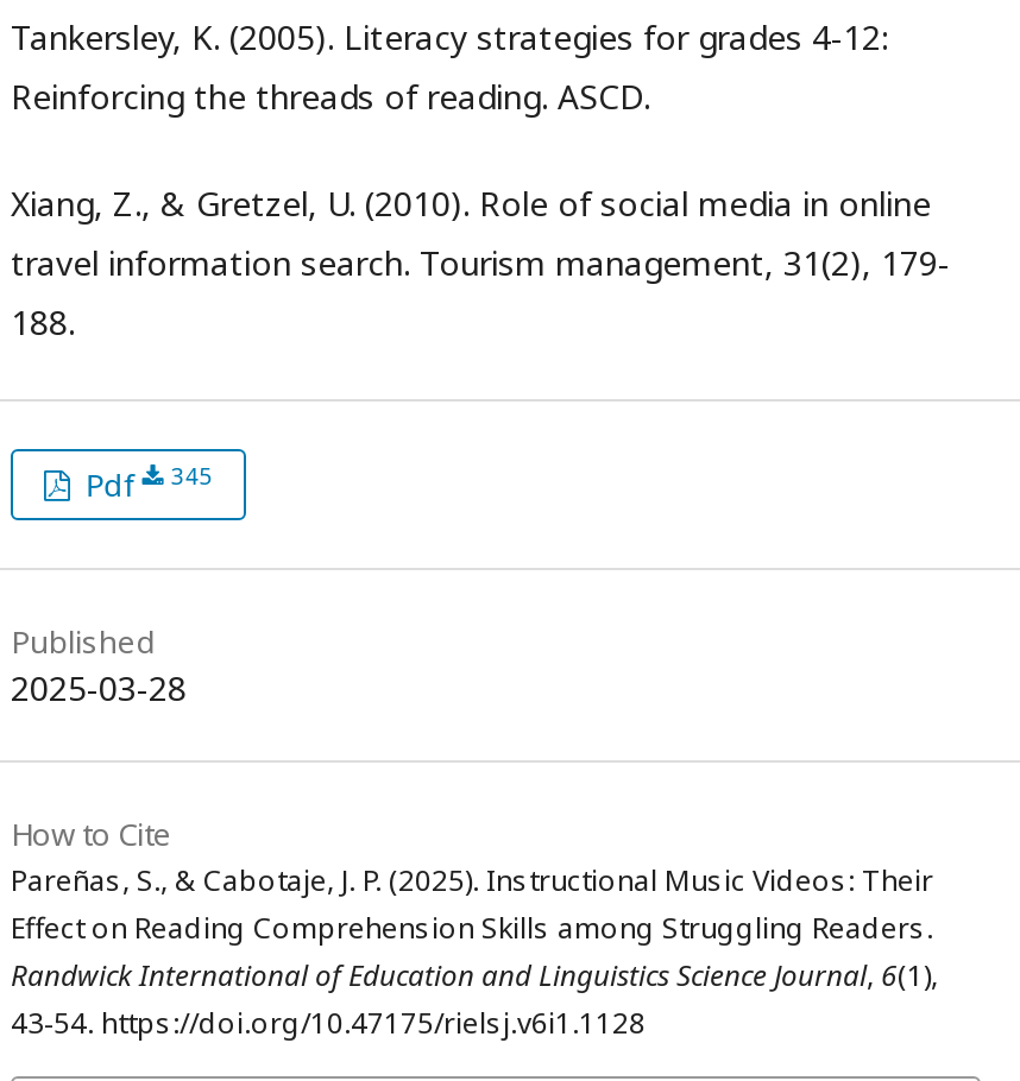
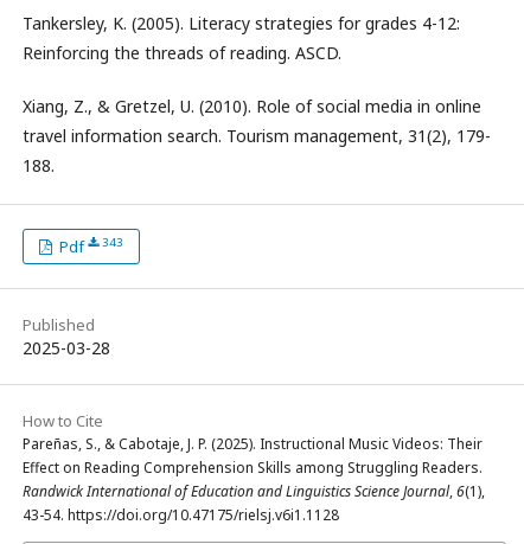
[78,461,213,506] Pdf 345 -> [56,235,124,257] Pdf 343

